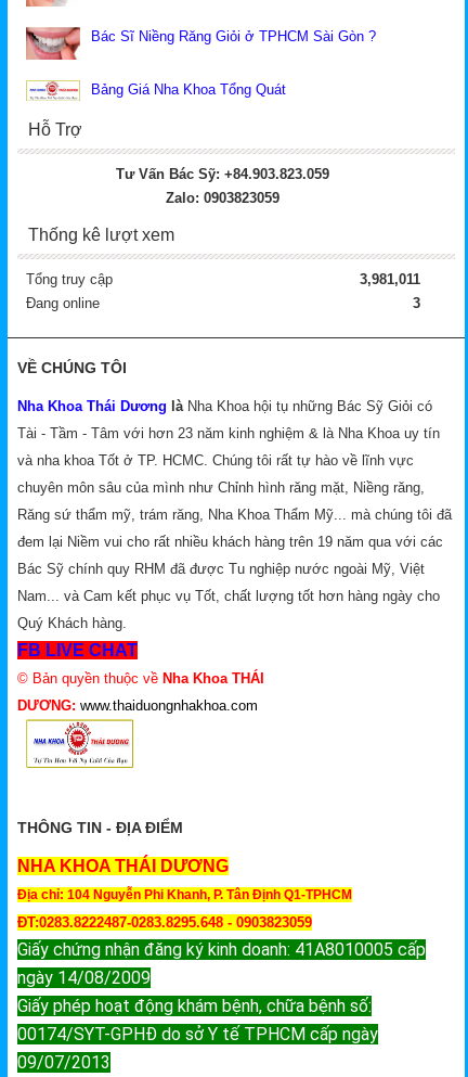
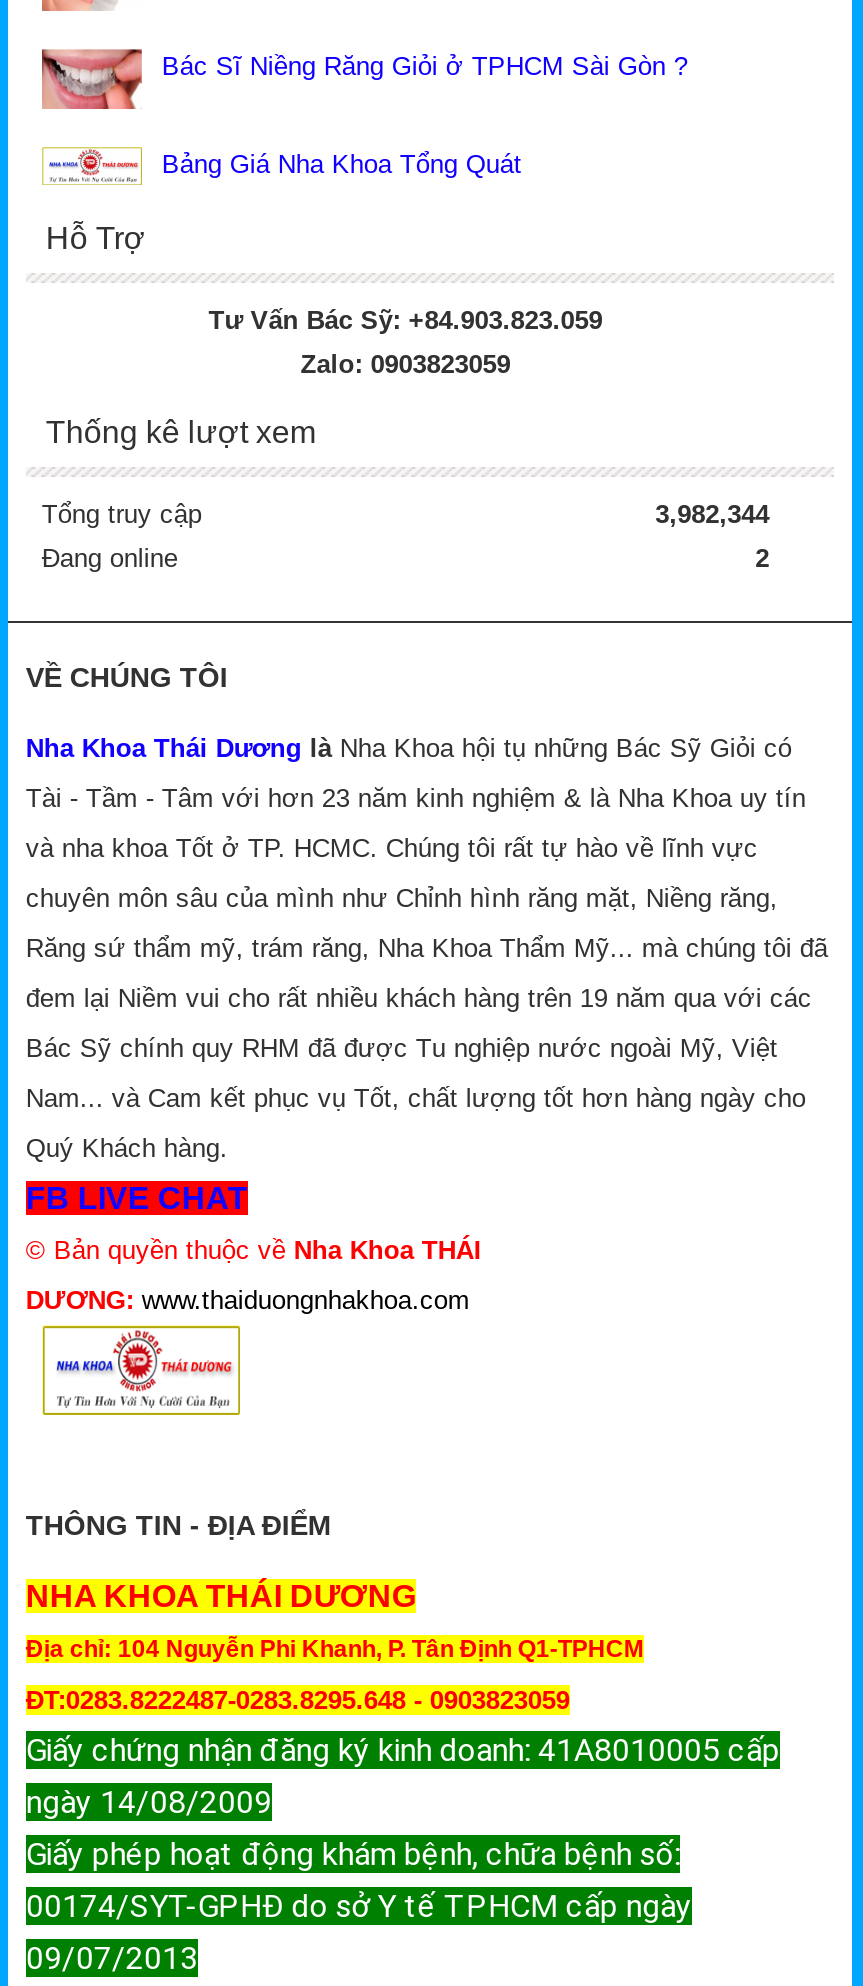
[359,271,420,287] 3,981,011 -> [655,499,769,529] 3,982,344
[412,295,420,311] 3 -> [755,543,769,573] 2

